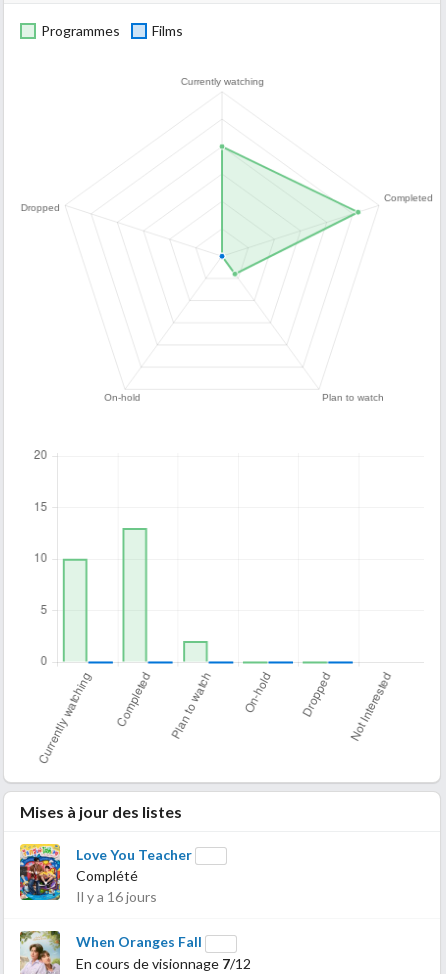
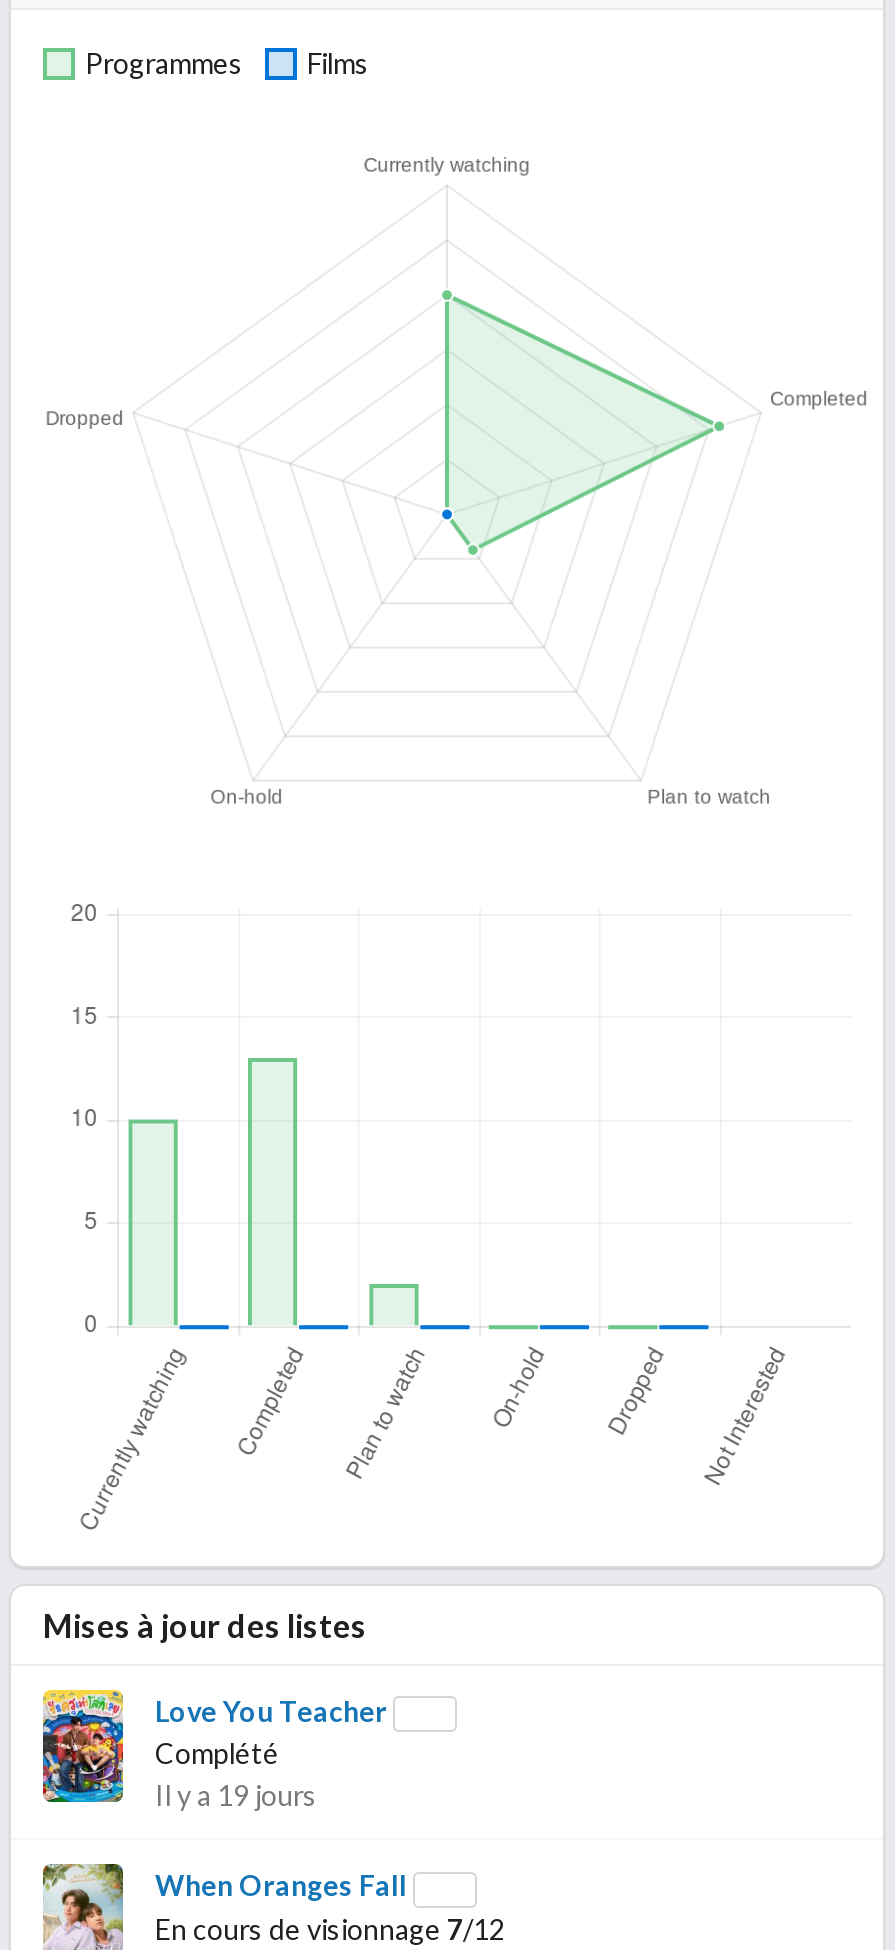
[76,888,157,905] Il y a 16 jours -> [155,1779,317,1813] Il y a 19 jours

